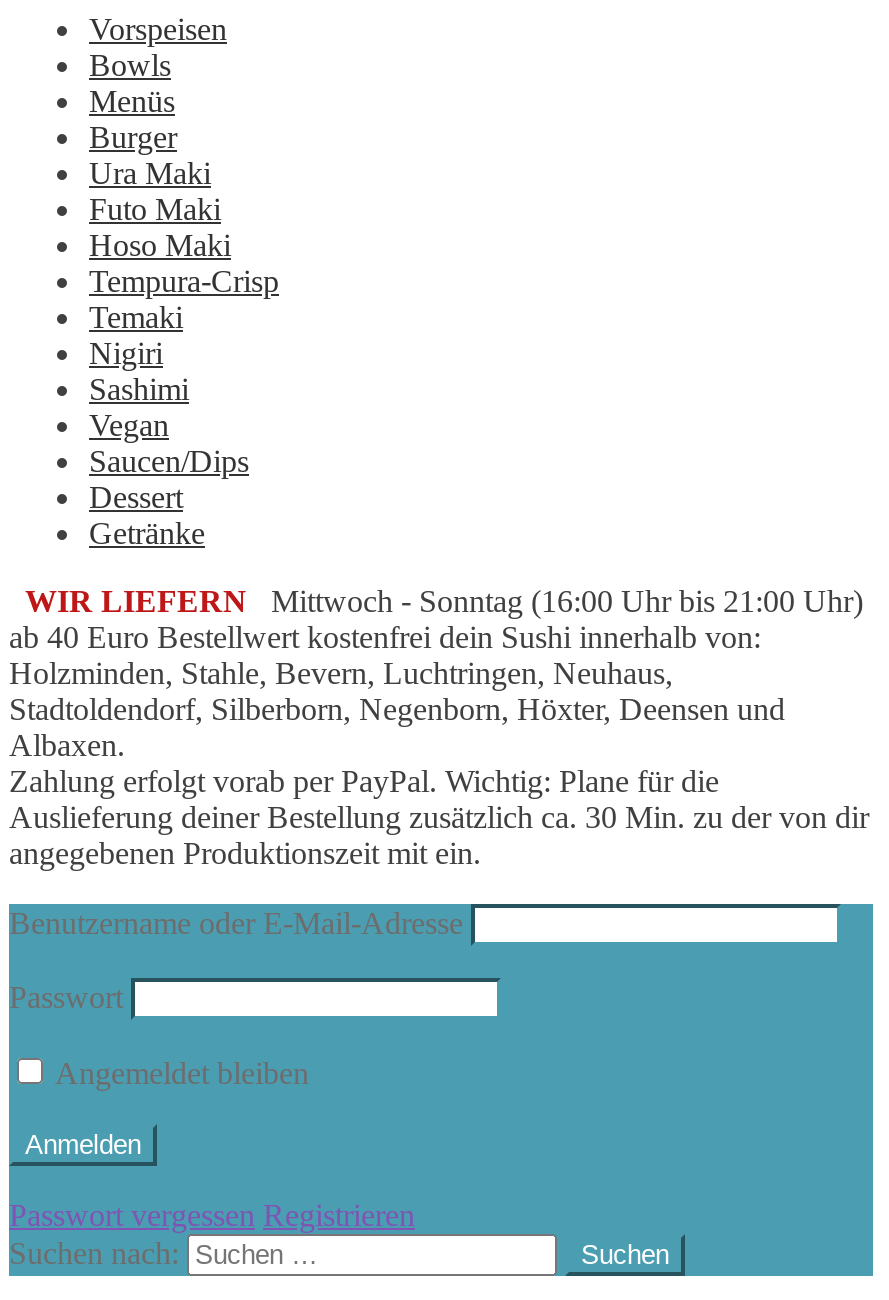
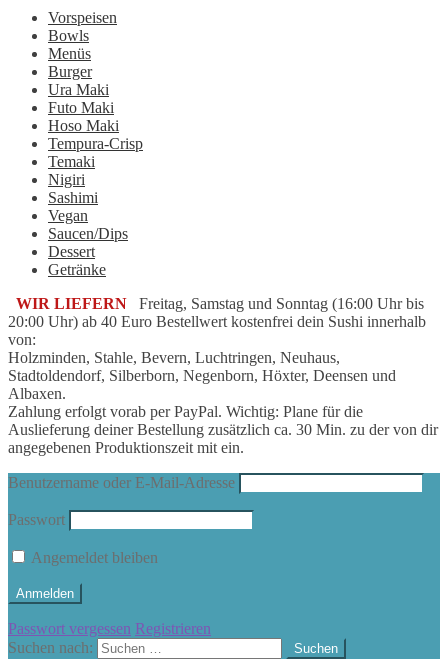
[9,584,863,654] WIR LIEFERN Mittwoch - Sonntag (16:00 Uhr bis 21:00 Uhr) | ab 40 Euro Bestellwert kostenfrei dein Sushi innerhalb von: -> [8,295,426,348] WIR LIEFERN Freitag, Samstag und Sonntag (16:00 Uhr bis | 20:00 Uhr) ab 40 Euro Bestellwert kostenfrei dein Sushi innerhalb | von:

